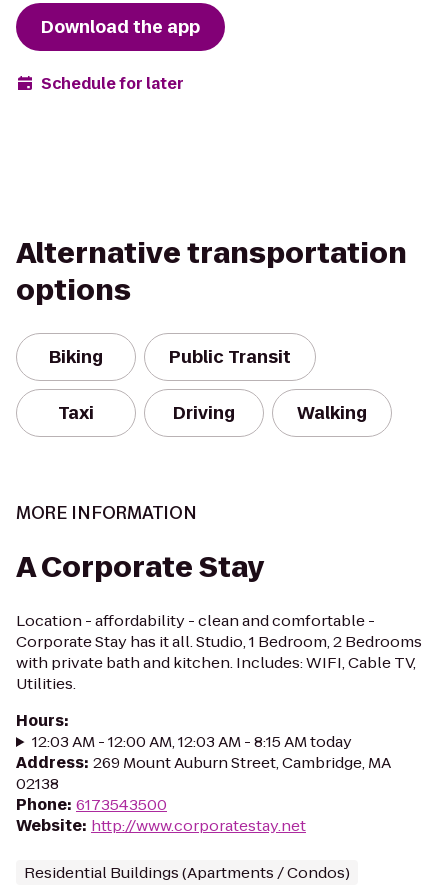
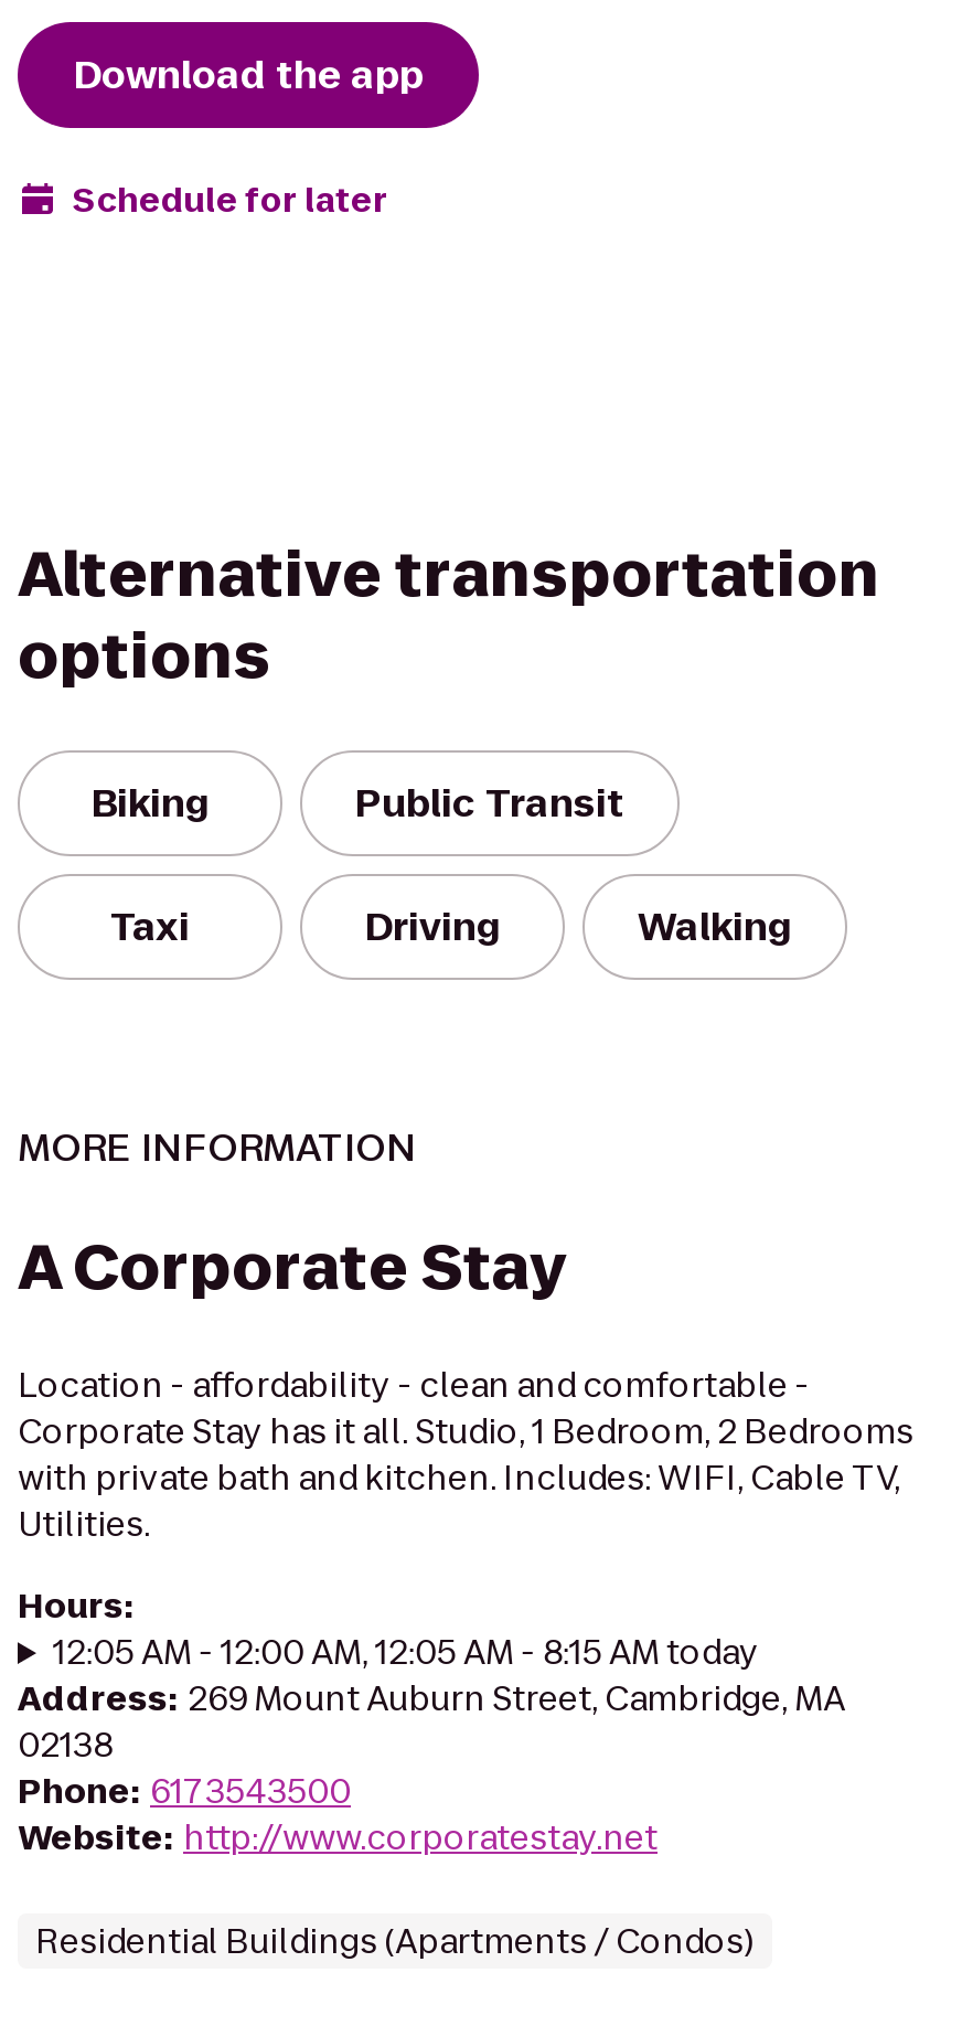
[32,731,352,752] 12:03 AM - 12:00 AM, 12:03 AM - 8:15 AM today -> [53,1629,759,1675] 12:05 AM - 12:00 AM, 12:05 AM - 8:15 AM today

